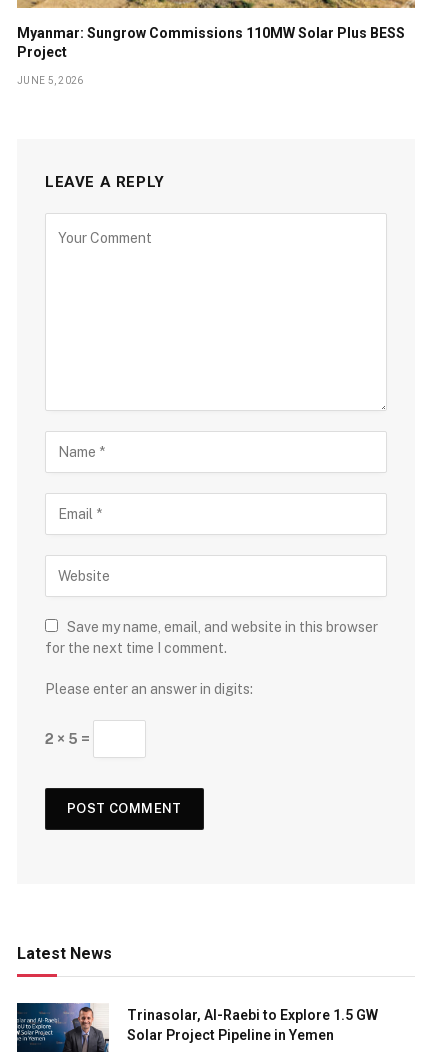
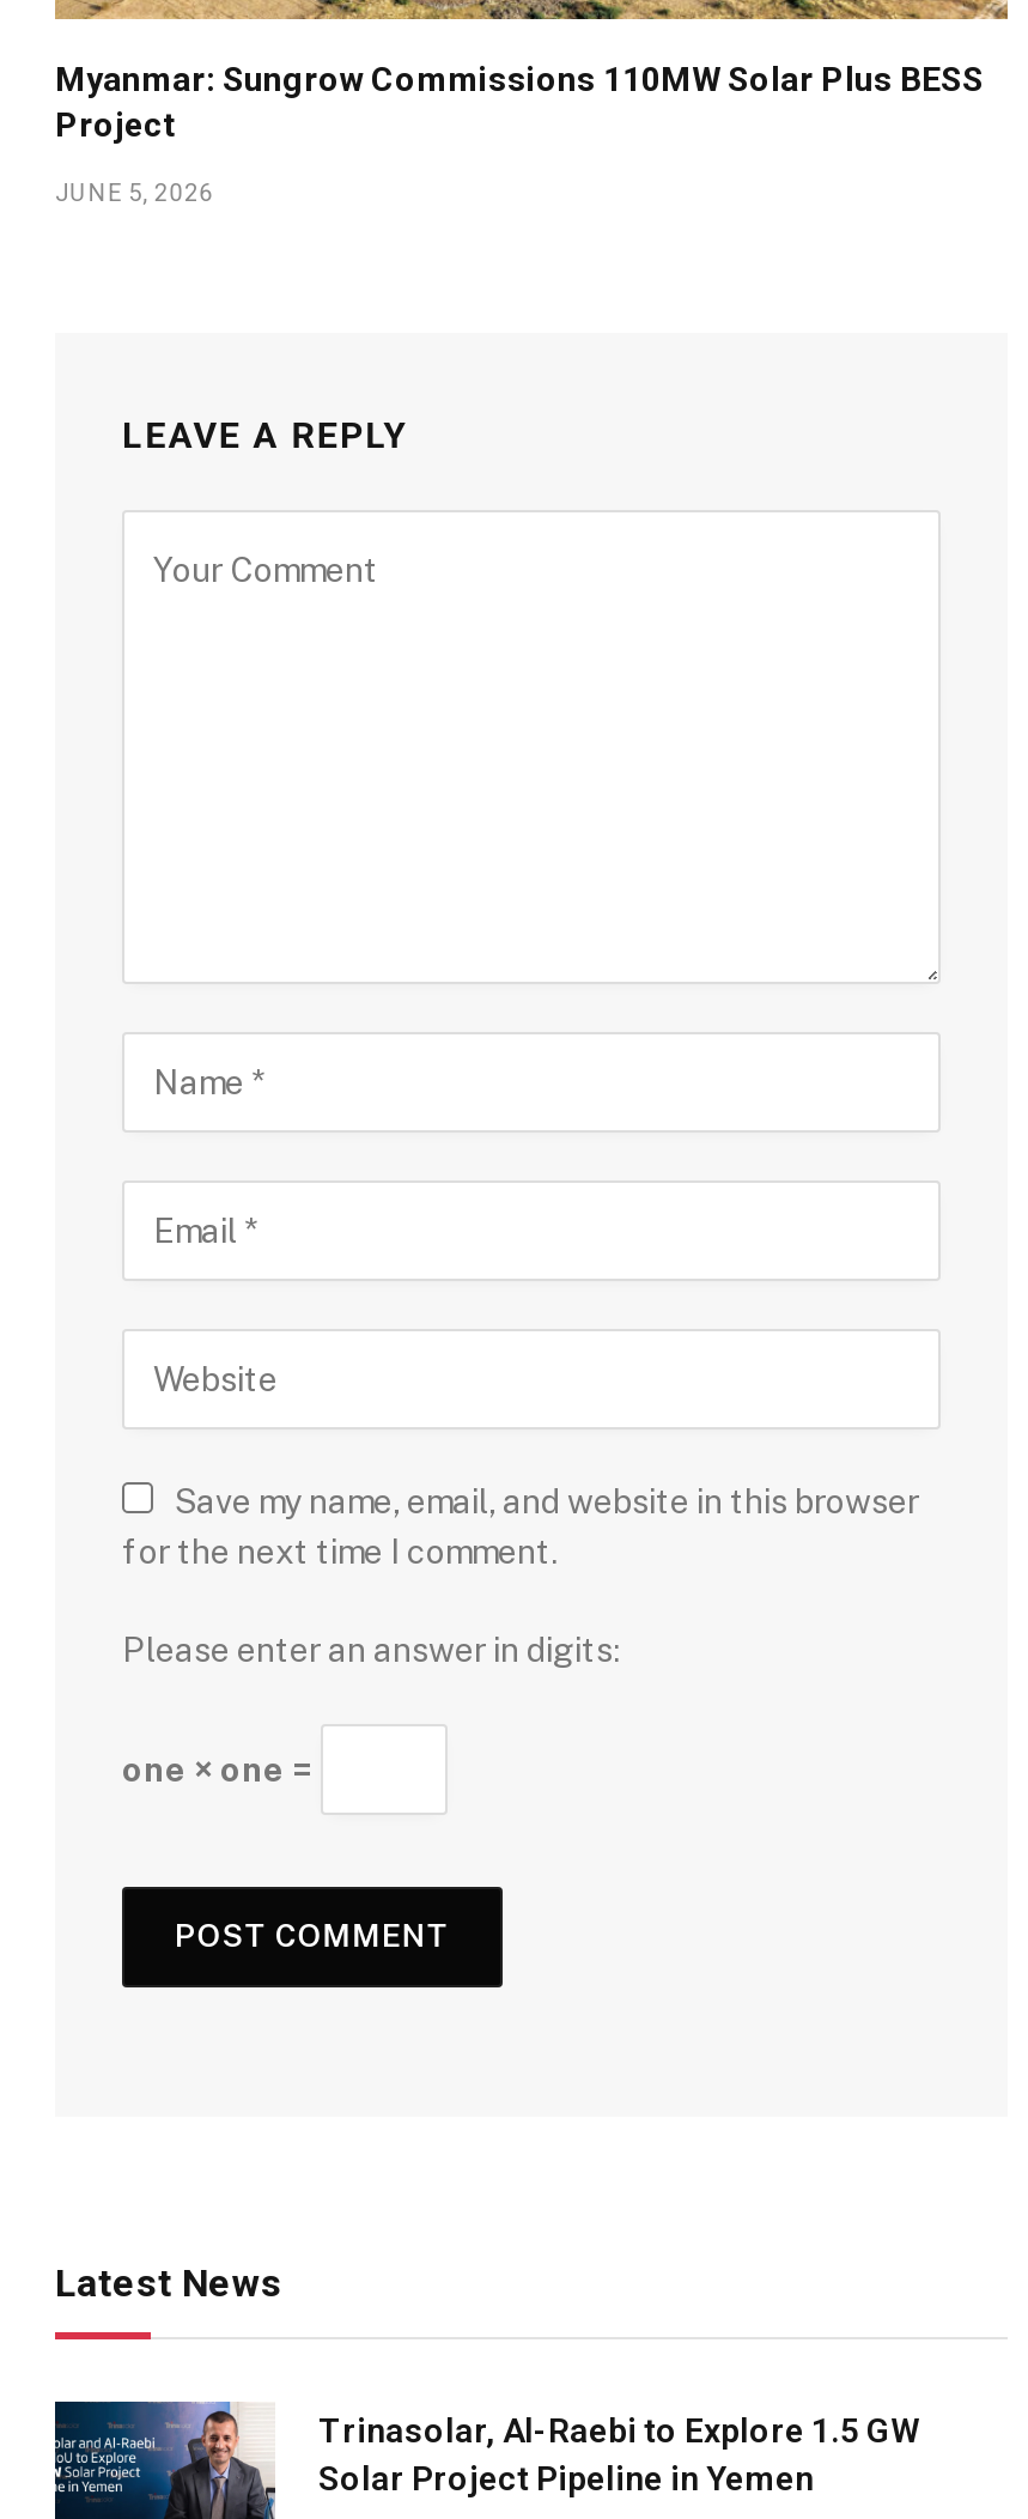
[45,731,93,747] 2 × 5 = -> [122,1751,321,1789] one × one =

